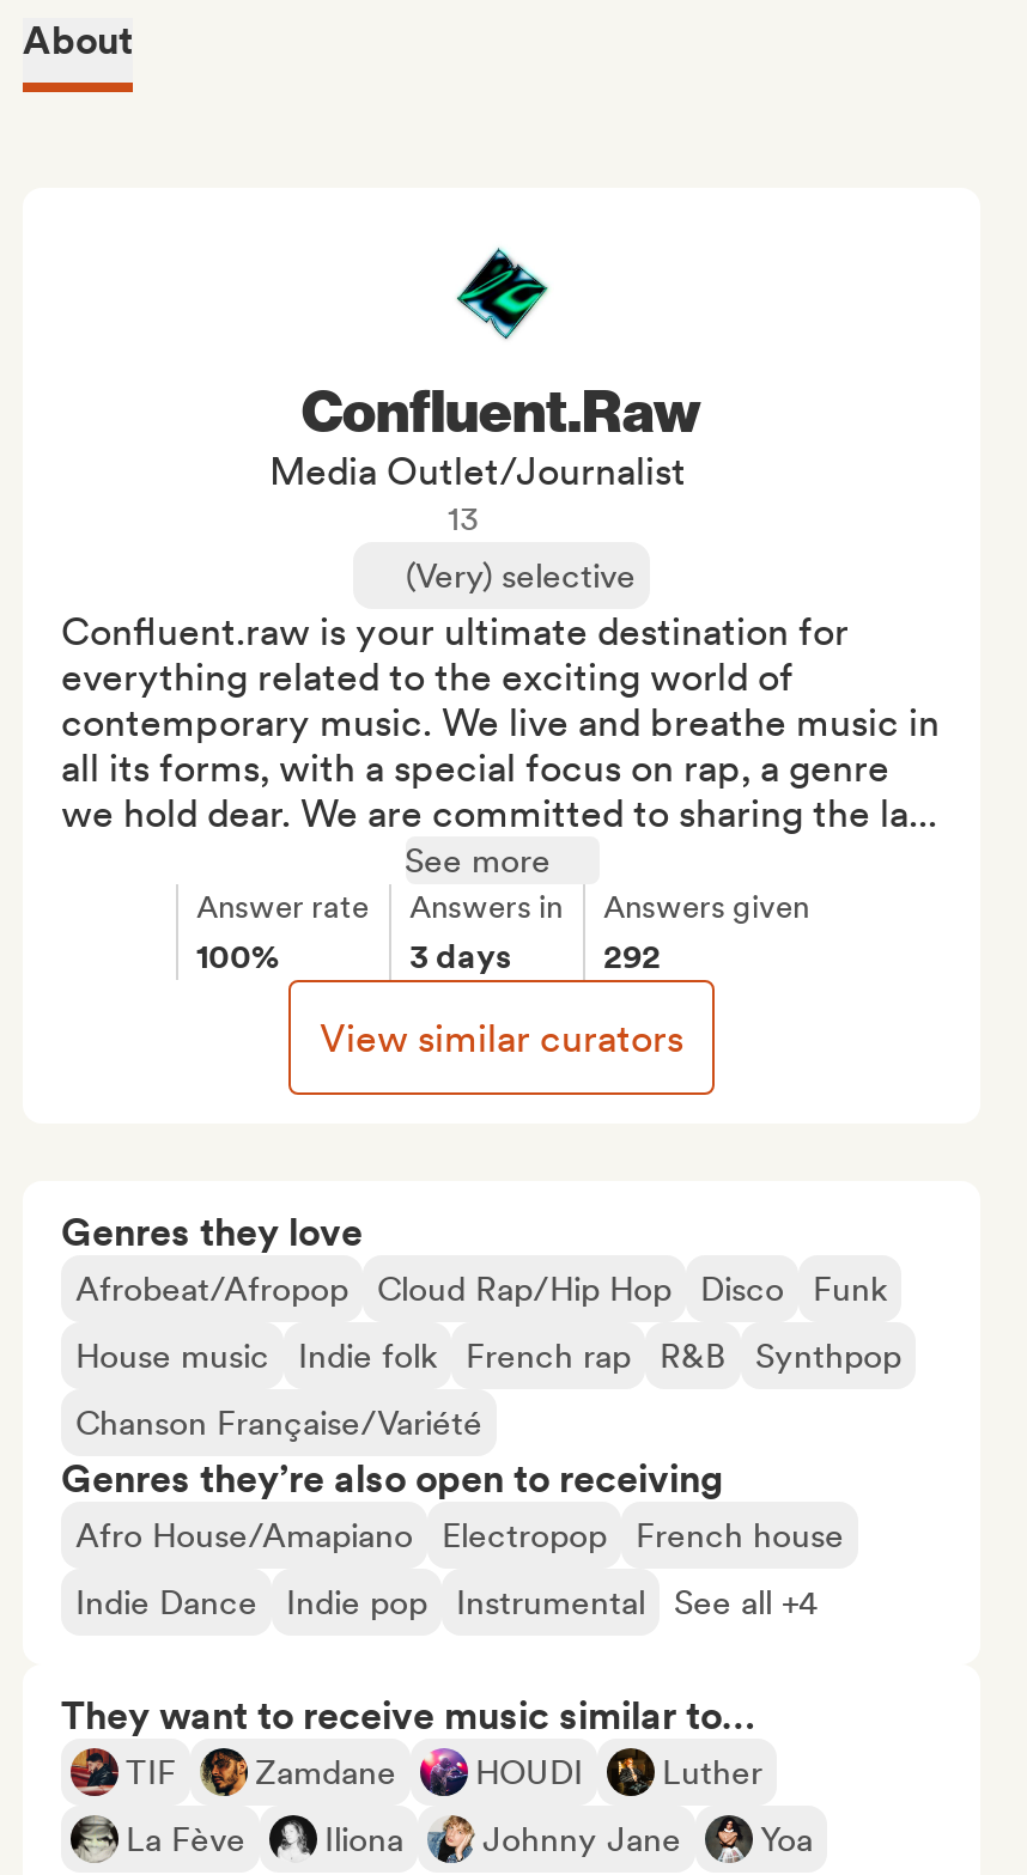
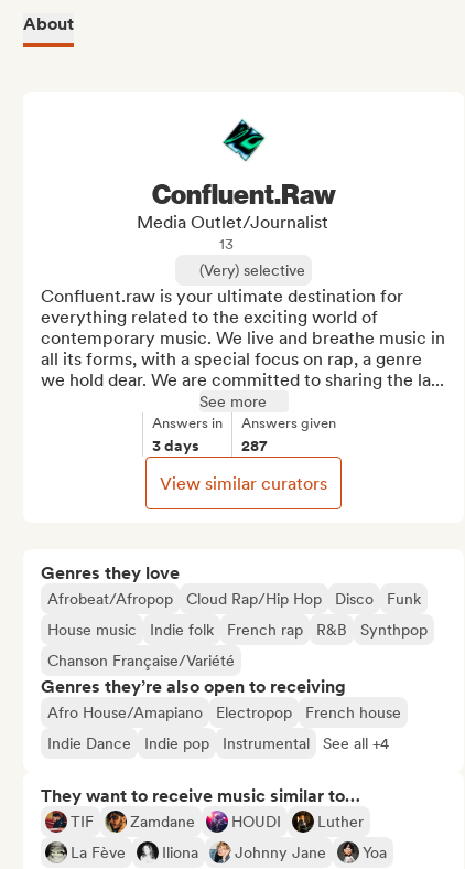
[196,889,369,975] Answer rate | 100% -> none
[603,937,661,975] 292 -> [241,437,267,454] 287

